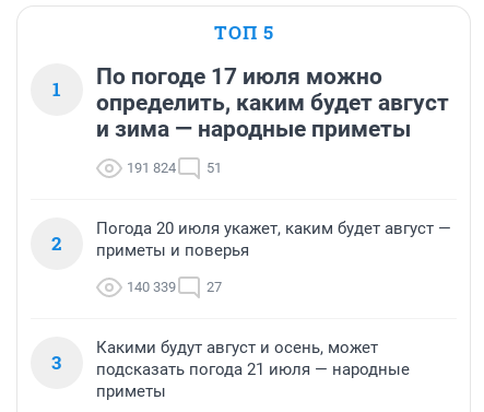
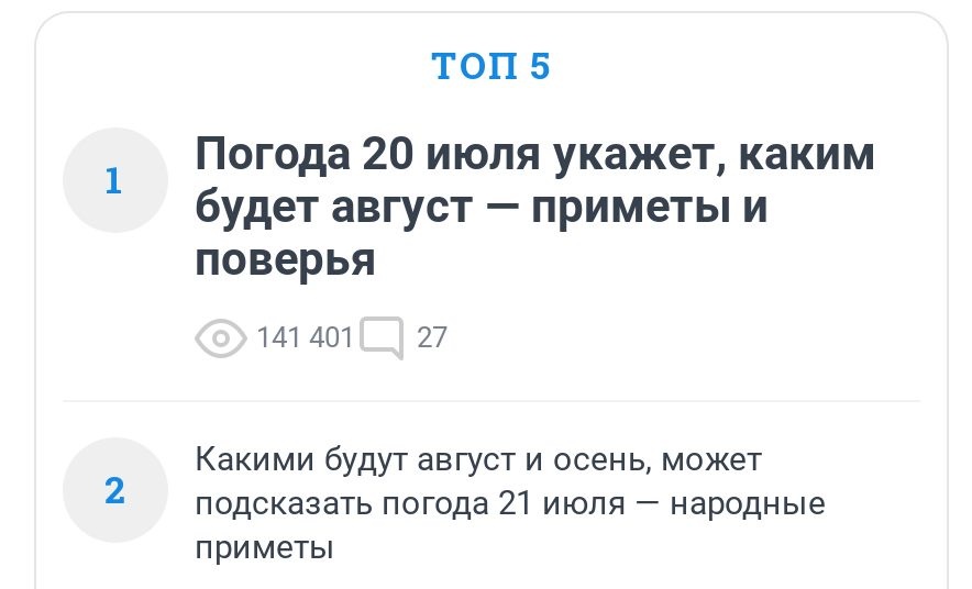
[96,64,449,142] По погоде 17 июля можно | определить, каким будет август | и зима — народные приметы -> [195,128,876,286] Погода 20 июля укажет, каким | будет август — приметы и | поверья
[127,160,222,176] 191 824 | 51 -> [256,321,448,354] 141 401 | 27
[51,219,451,375] Погода 20 июля укажет, каким будет август — | приметы и поверья | 140 339 | 27 | 3 -> none

